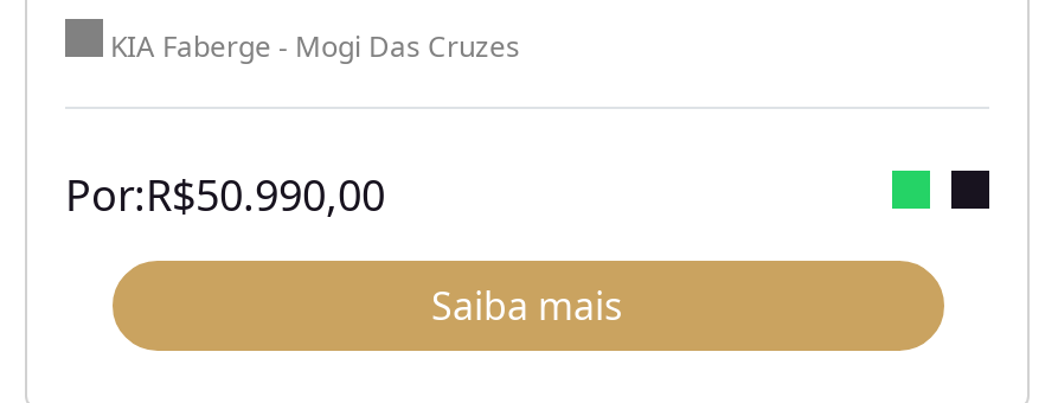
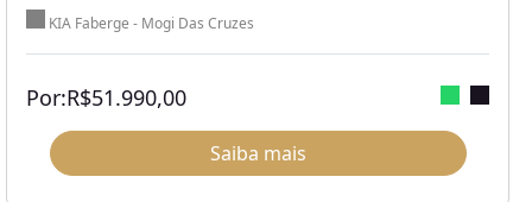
[65,165,385,222] Por:R$50.990,00 -> [26,83,186,111] Por:R$51.990,00

